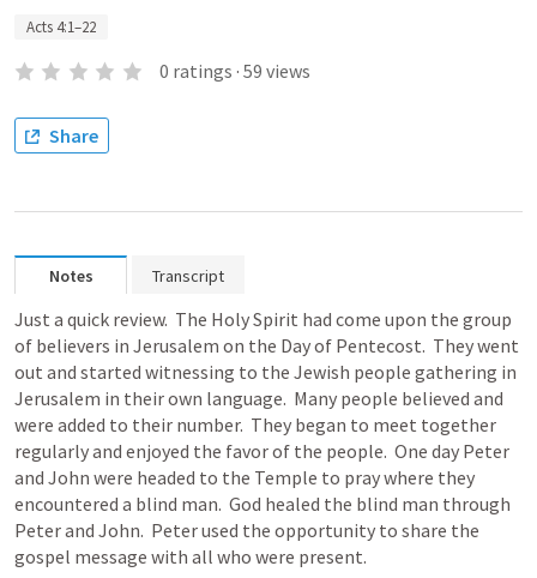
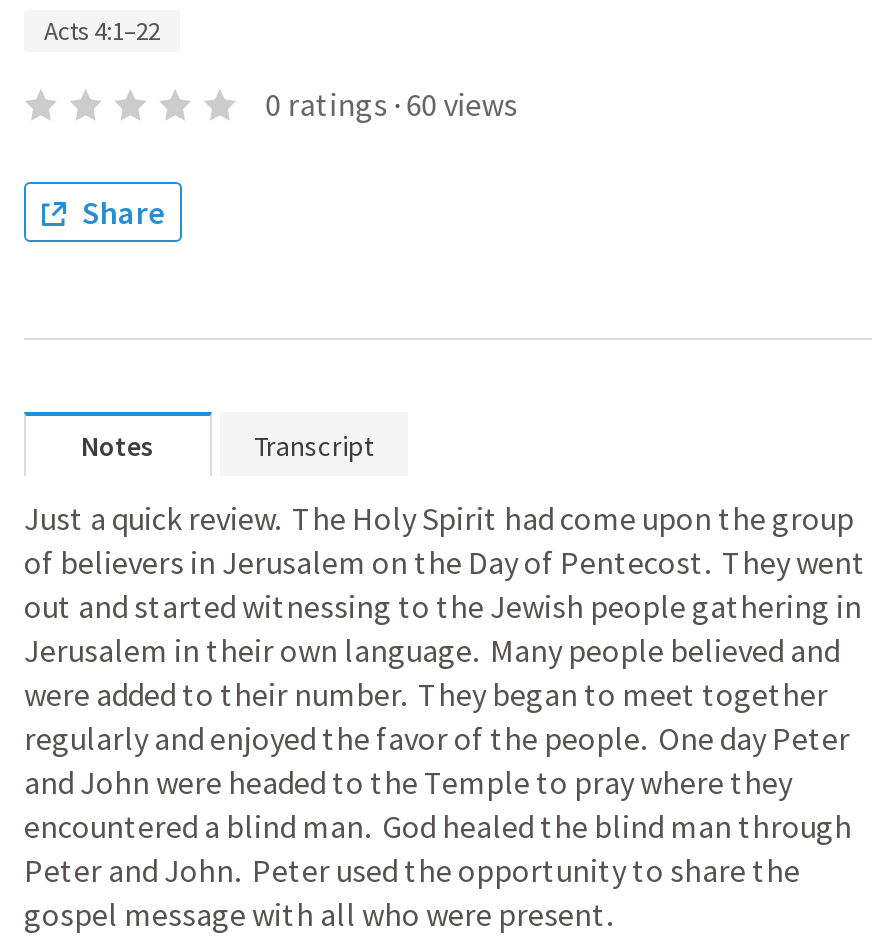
[159,59,310,83] 0 ratings · 59 views -> [265,84,517,124] 0 ratings · 60 views

